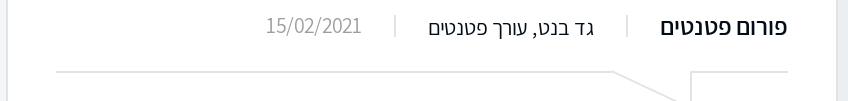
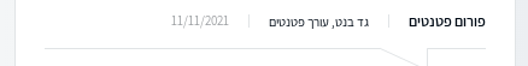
[266,11,362,39] 15/02/2021 -> [171,12,229,29] 11/11/2021

